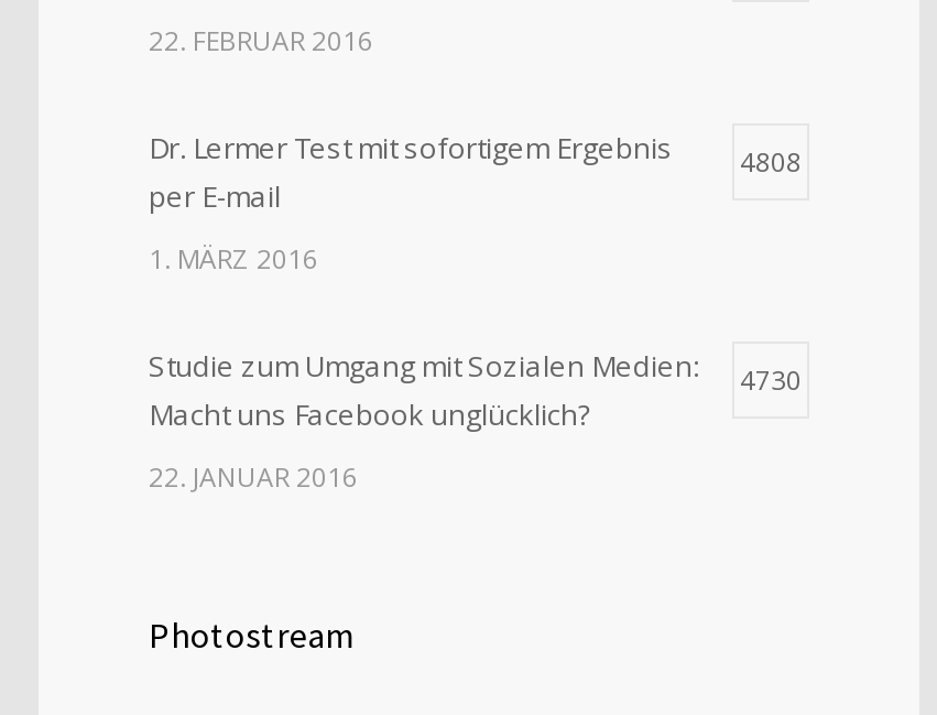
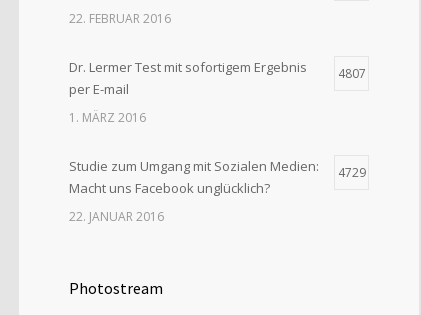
[149,128,802,181] Dr. Lermer Test mit sofortigem Ergebnis 4808 -> [69,58,365,82] Dr. Lermer Test mit sofortigem Ergebnis 4807
[149,346,802,399] Studie zum Umgang mit Sozialen Medien: 4730 -> [69,157,365,181] Studie zum Umgang mit Sozialen Medien: 4729

